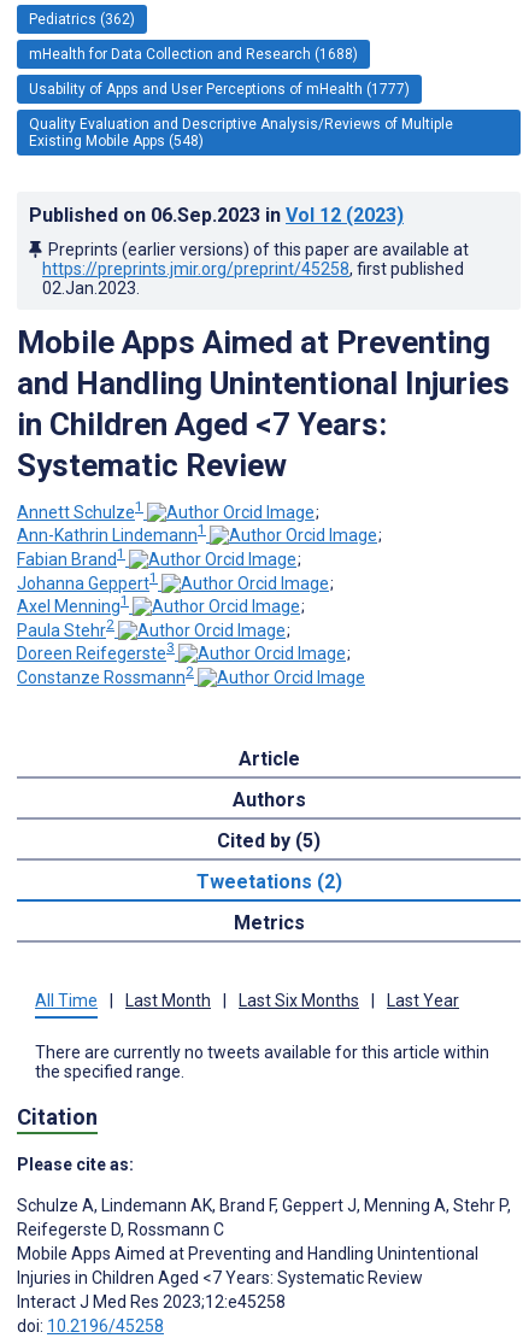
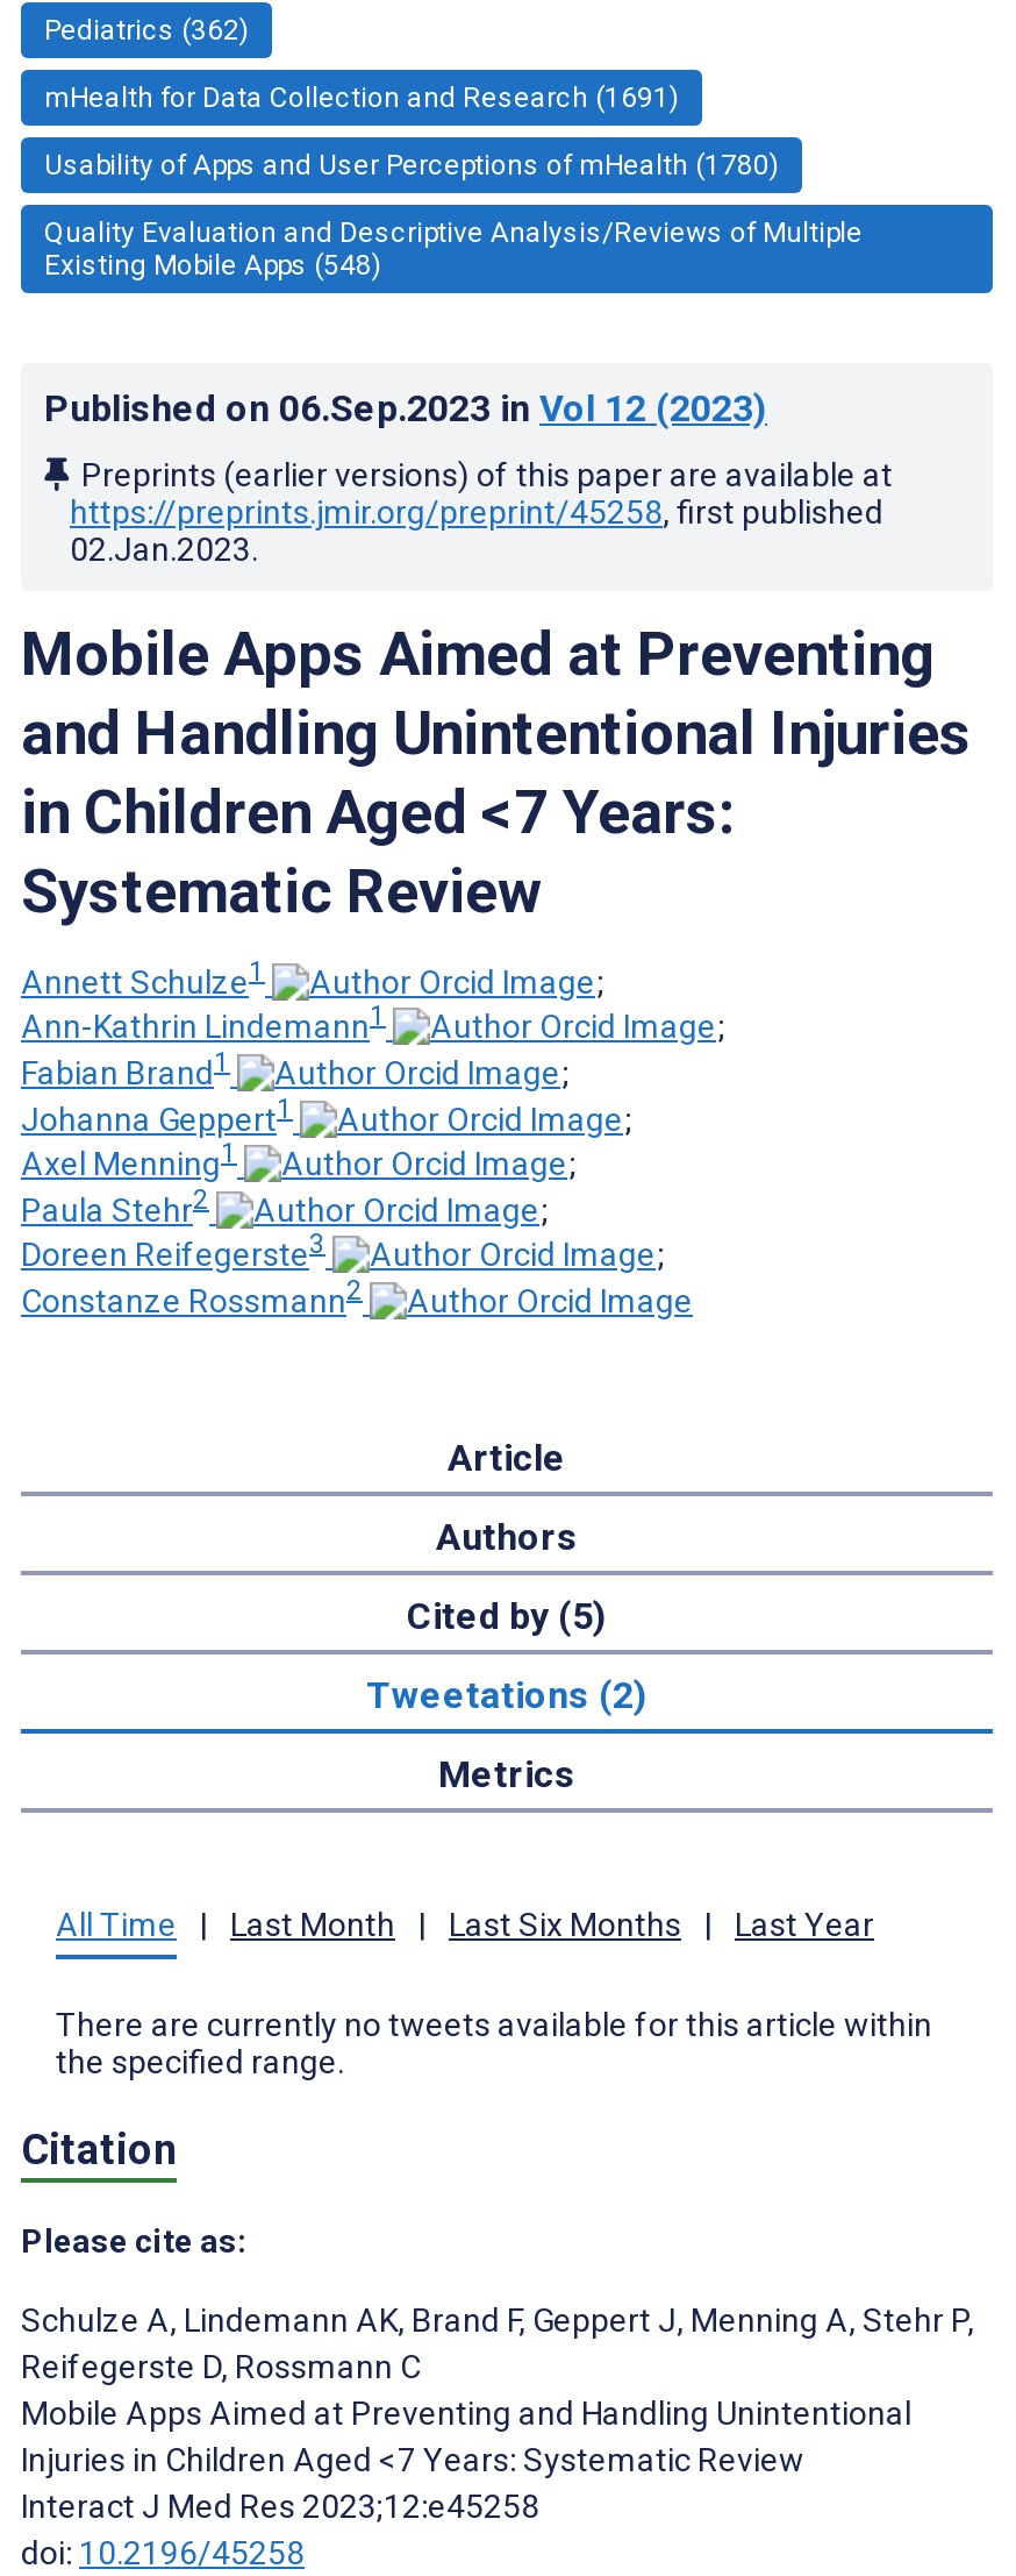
[29,46,358,63] mHealth for Data Collection and Research (1688) -> [44,81,679,114] mHealth for Data Collection and Research (1691)
[29,81,410,98] Usability of Apps and User Perceptions of mHealth (1777) -> [44,149,779,181] Usability of Apps and User Perceptions of mHealth (1780)

